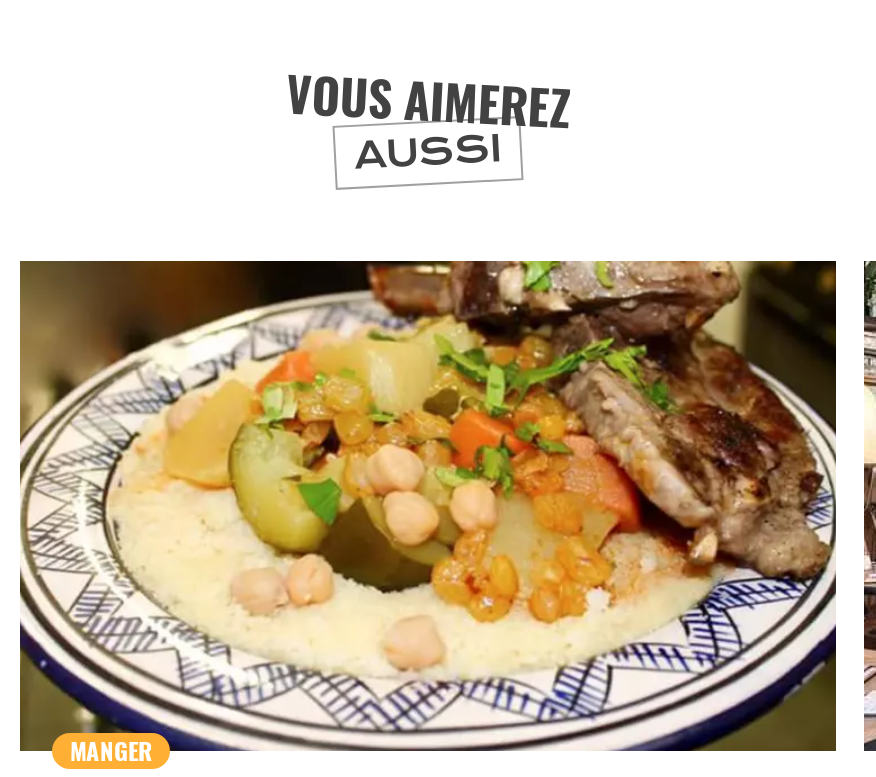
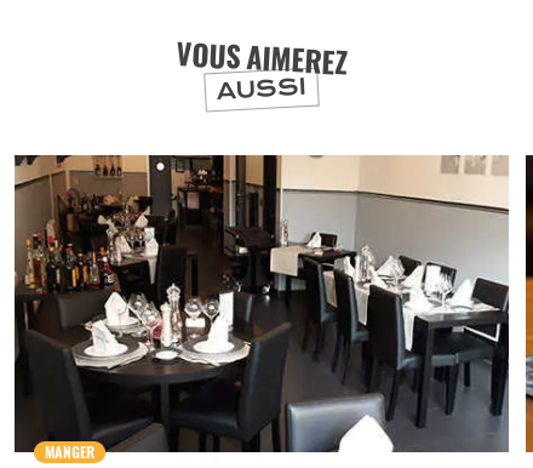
[20,259,838,753] [image] -> [13,154,510,453] [image]

